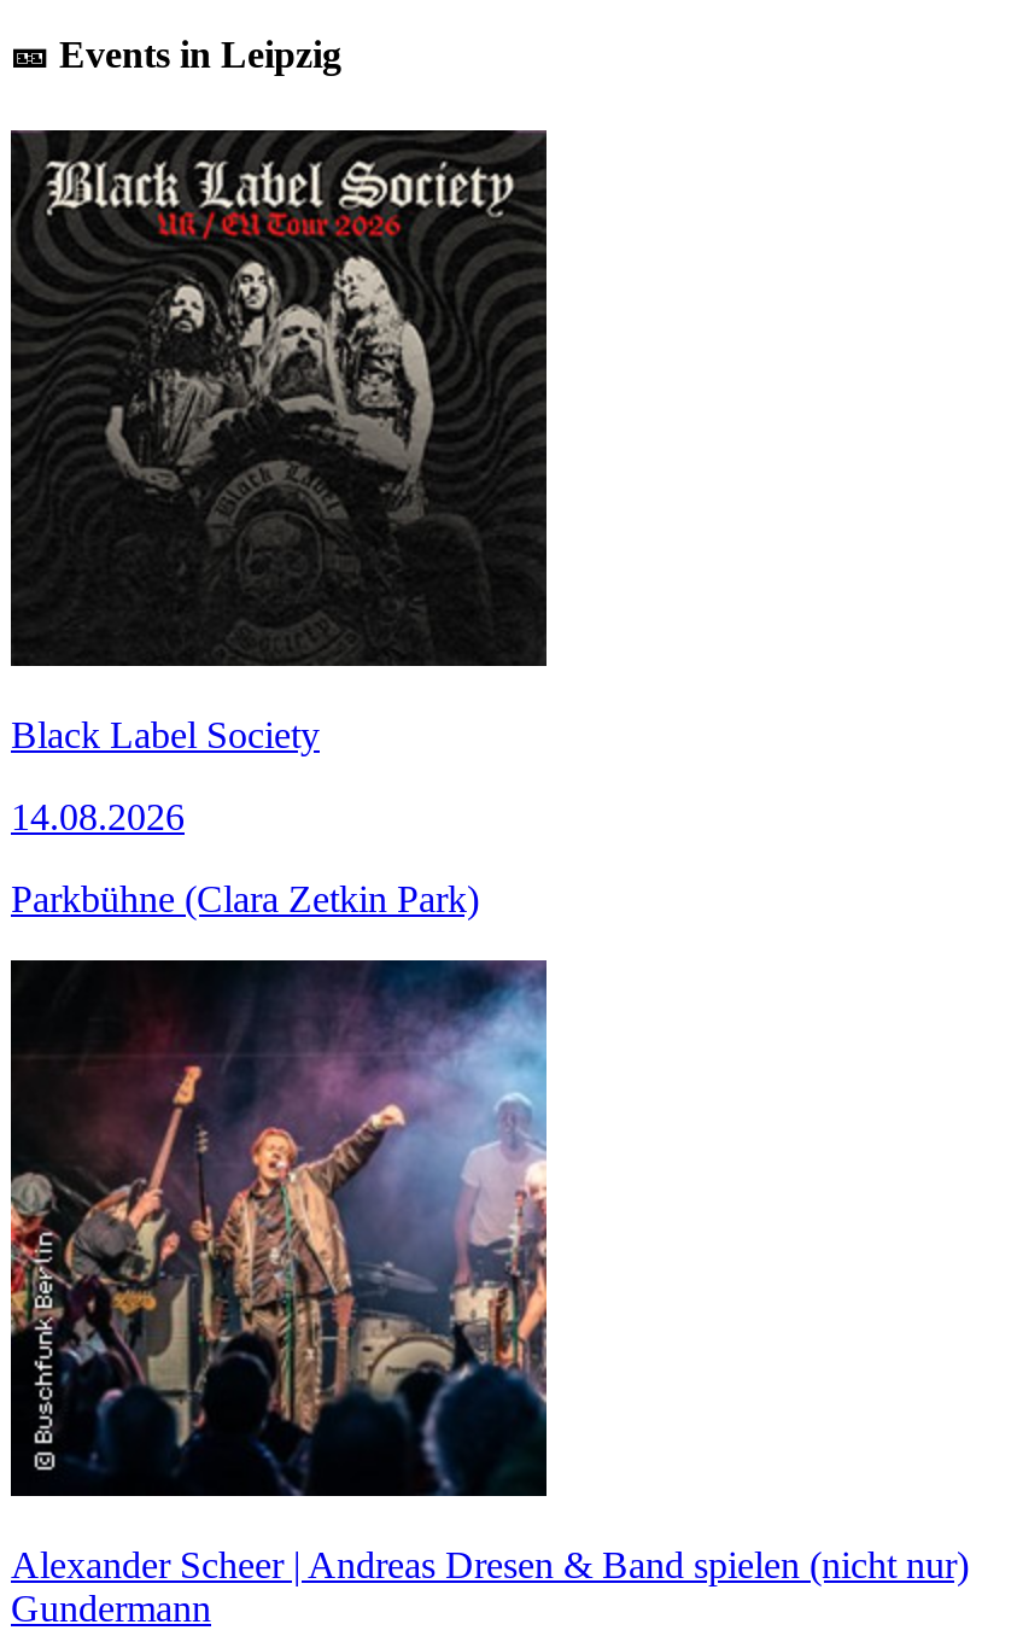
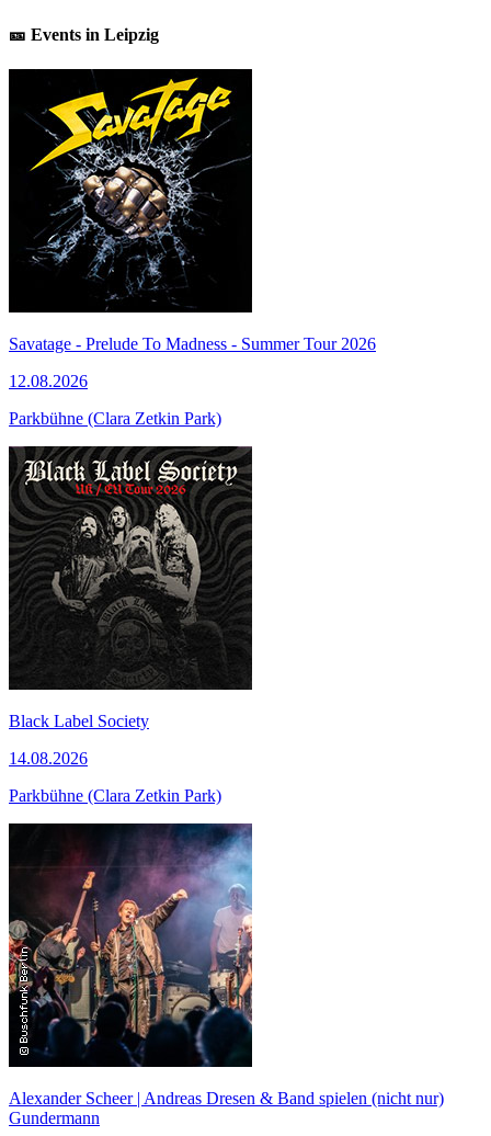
none -> [9,69,376,427] [image] | Savatage - Prelude To Madness - Summer Tour 2026 | 12.08.2026 | Parkbühne (Clara Zetkin Park)

